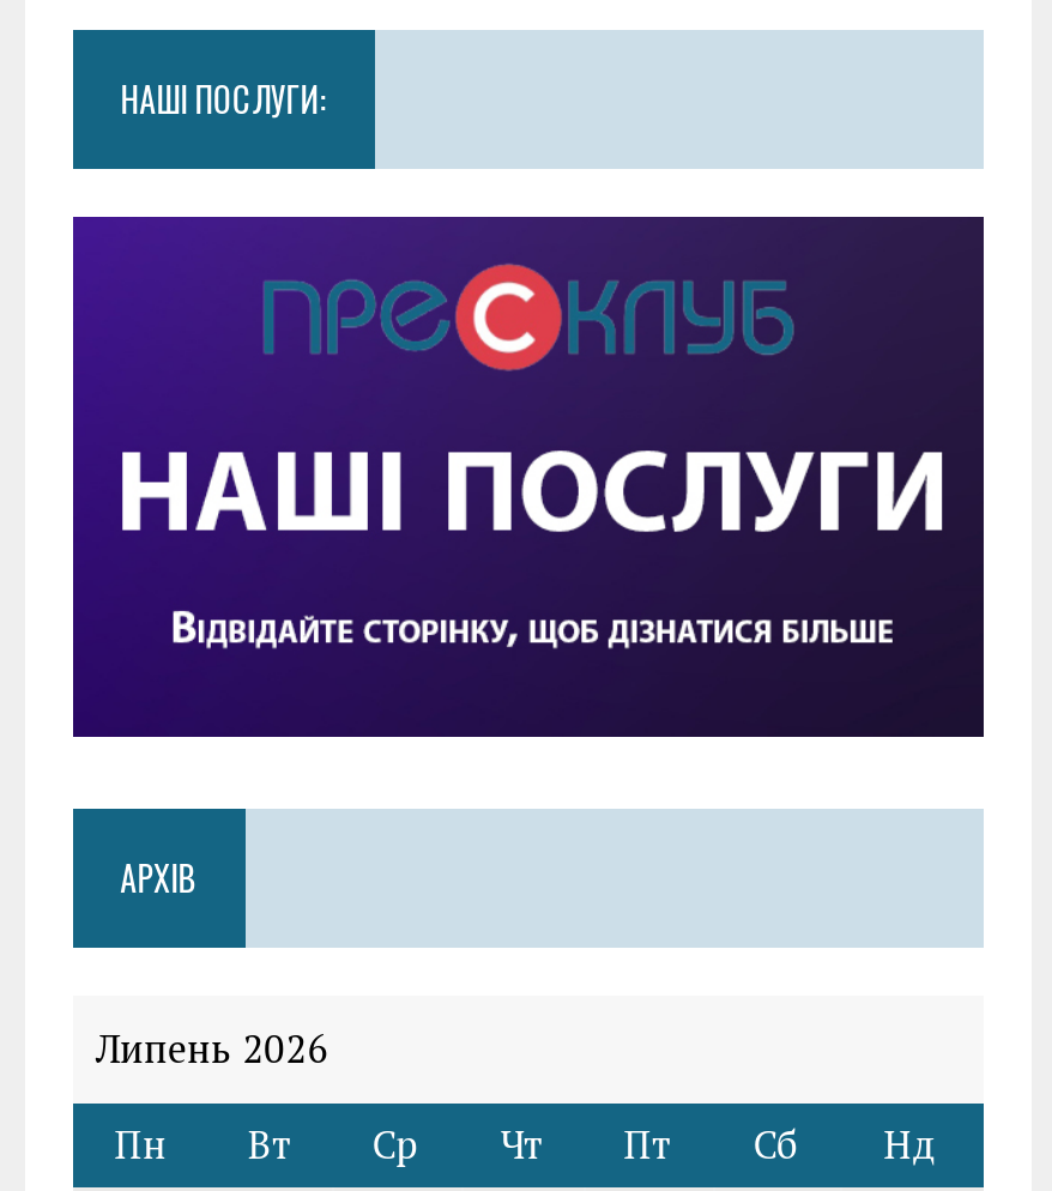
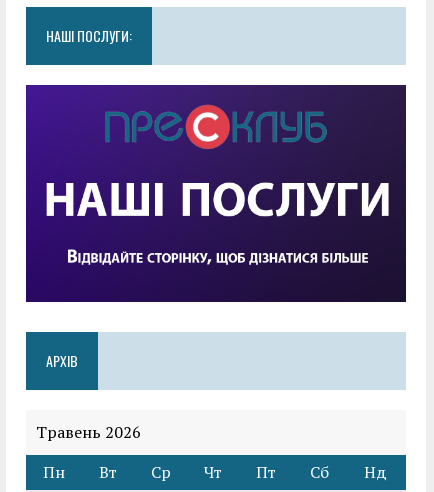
[96,1023,329,1075] Липень 2026 -> [36,421,141,443] Травень 2026

